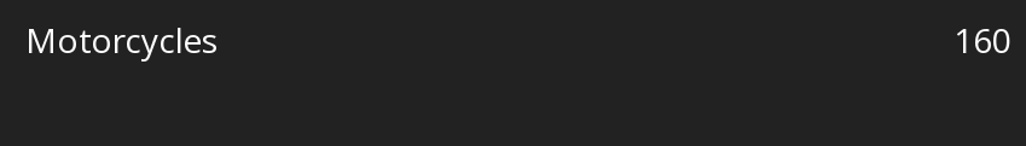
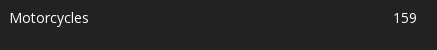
[953,16,1011,62] 160 -> [393,7,417,26] 159

